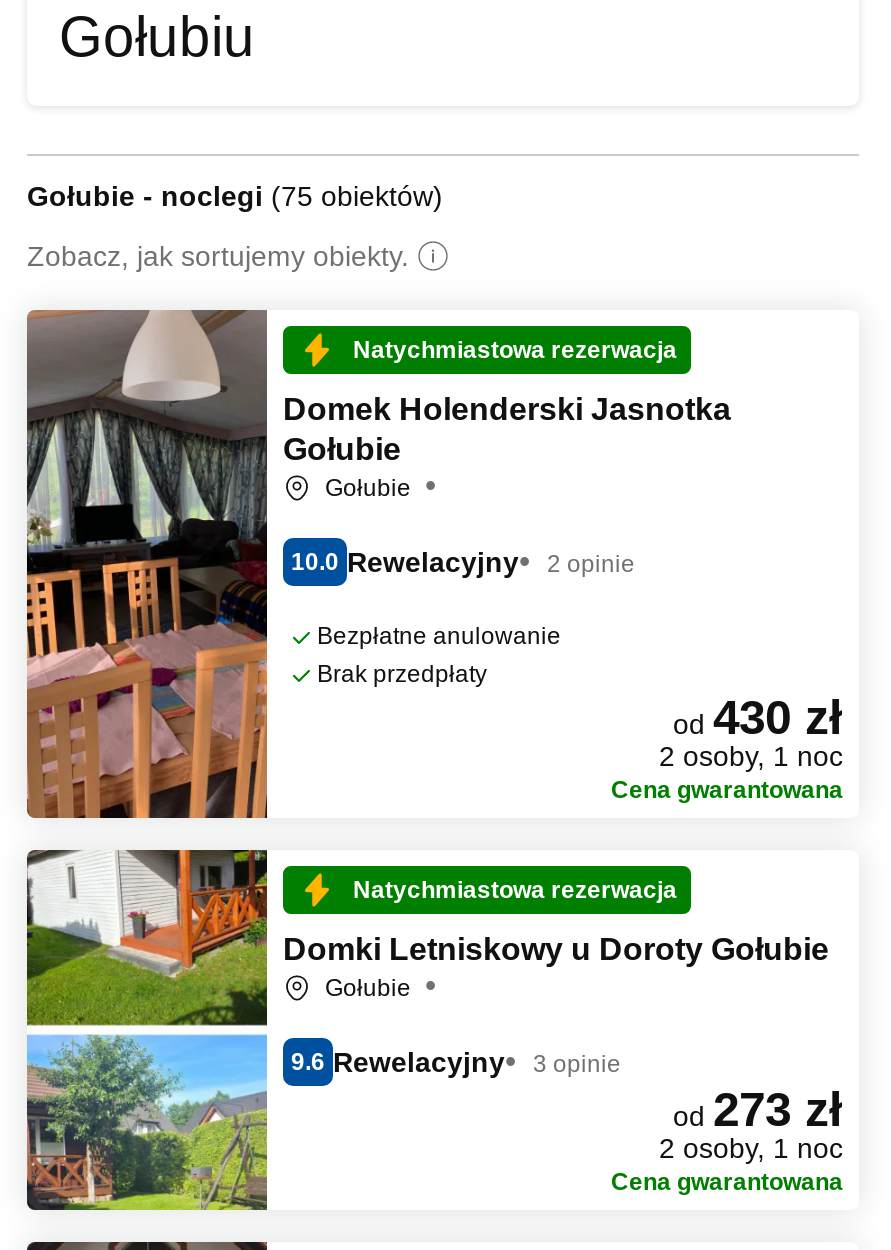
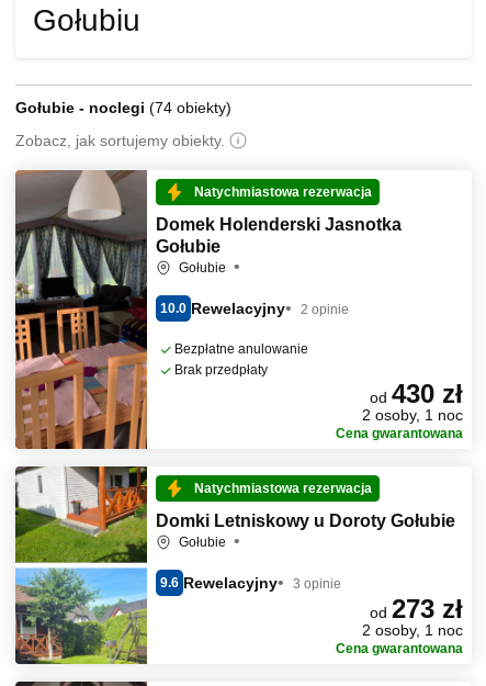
[27,180,443,212] Gołubie - noclegi (75 obiektów) -> [15,99,231,116] Gołubie - noclegi (74 obiekty)

